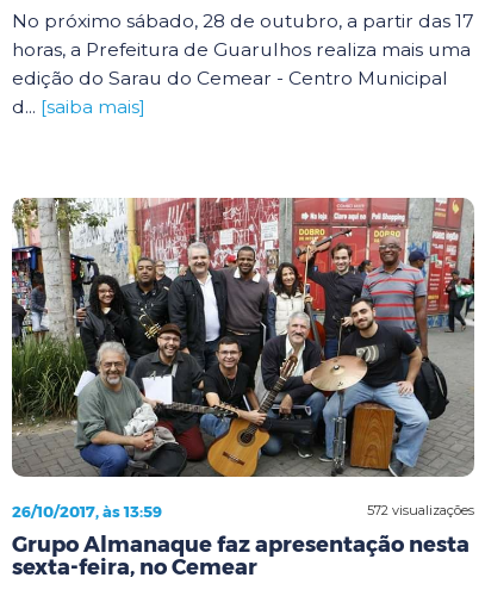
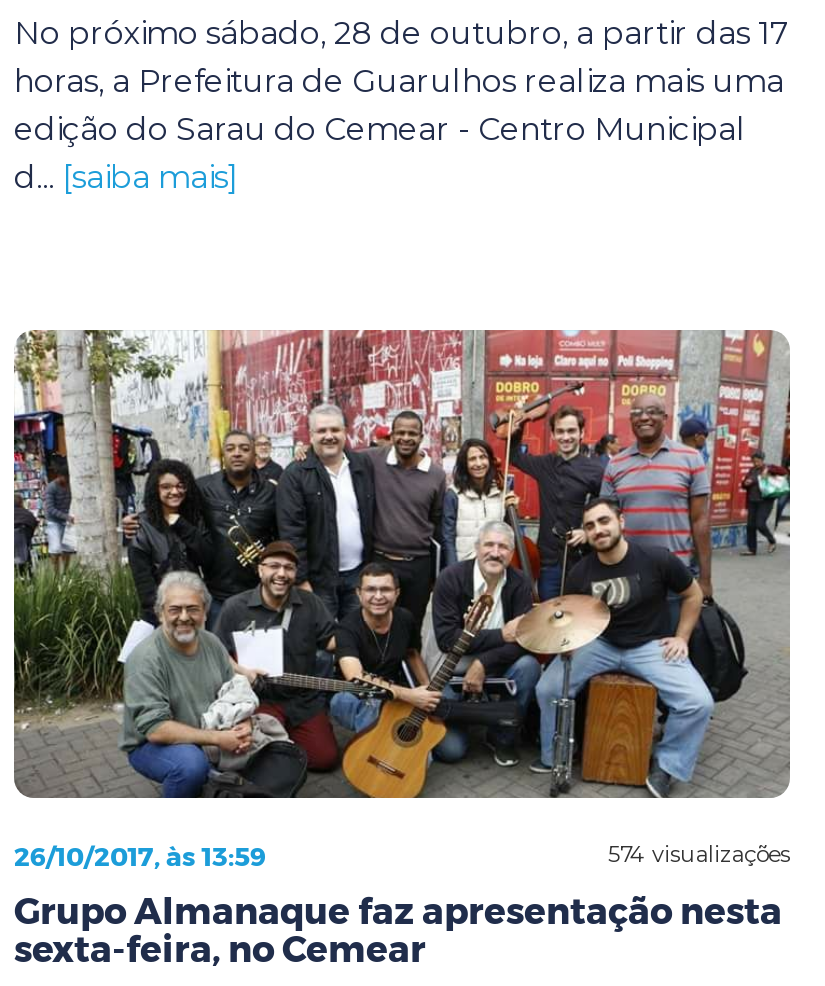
[367,502,474,518] 572 visualizações -> [608,840,790,868] 574 visualizações

